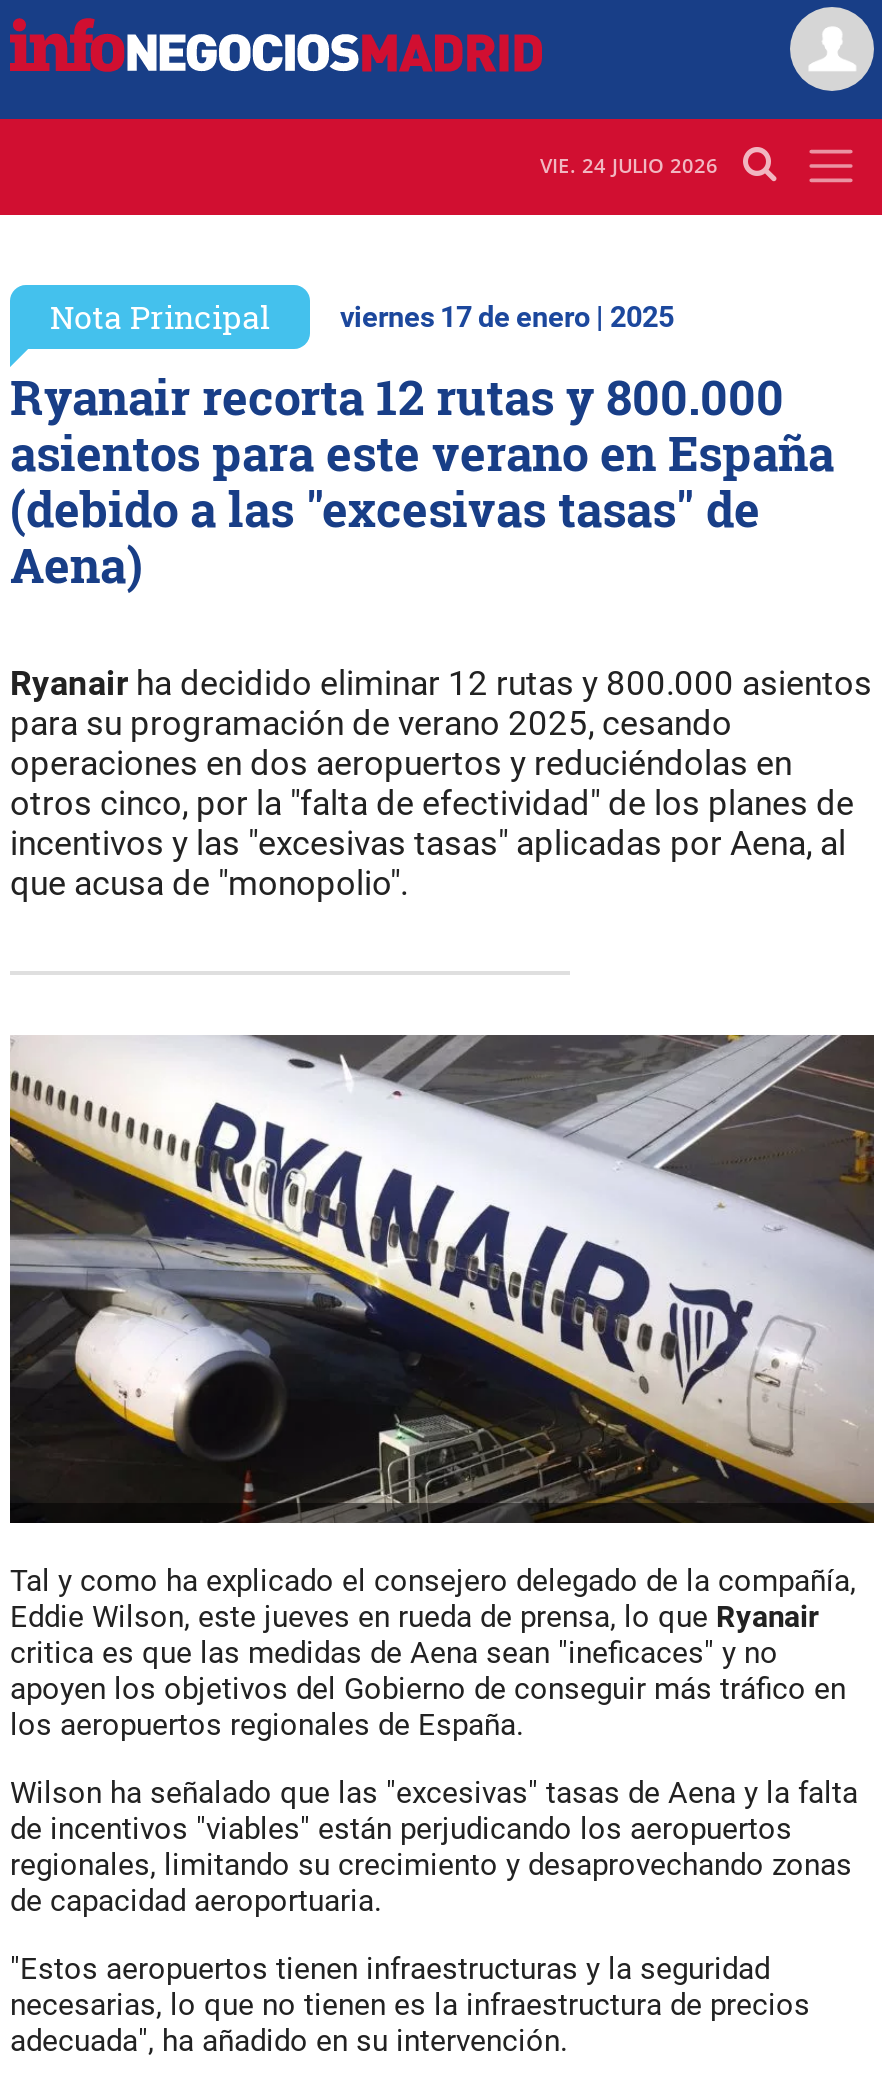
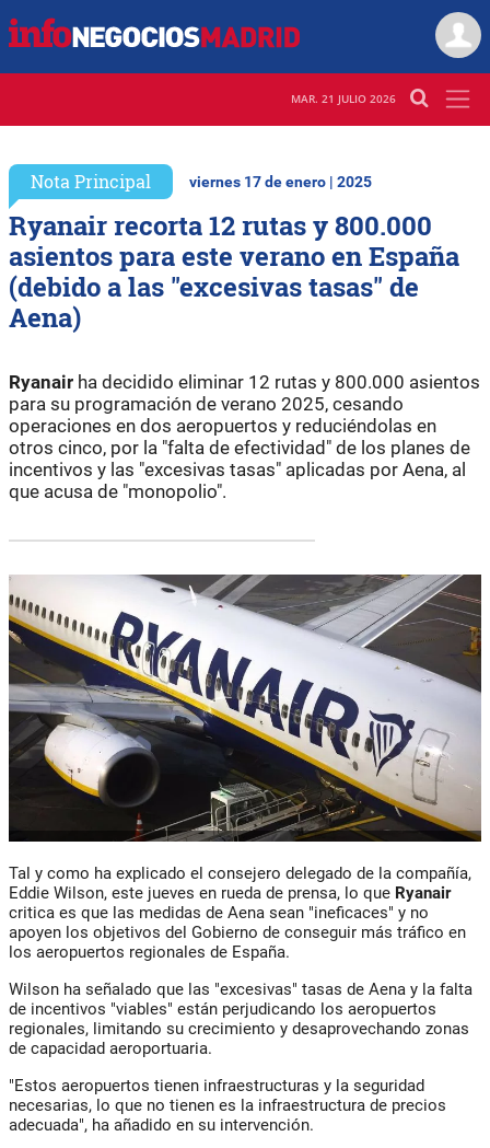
[540,152,718,180] VIE. 24 JULIO 2026 -> [291,91,396,106] MAR. 21 JULIO 2026

